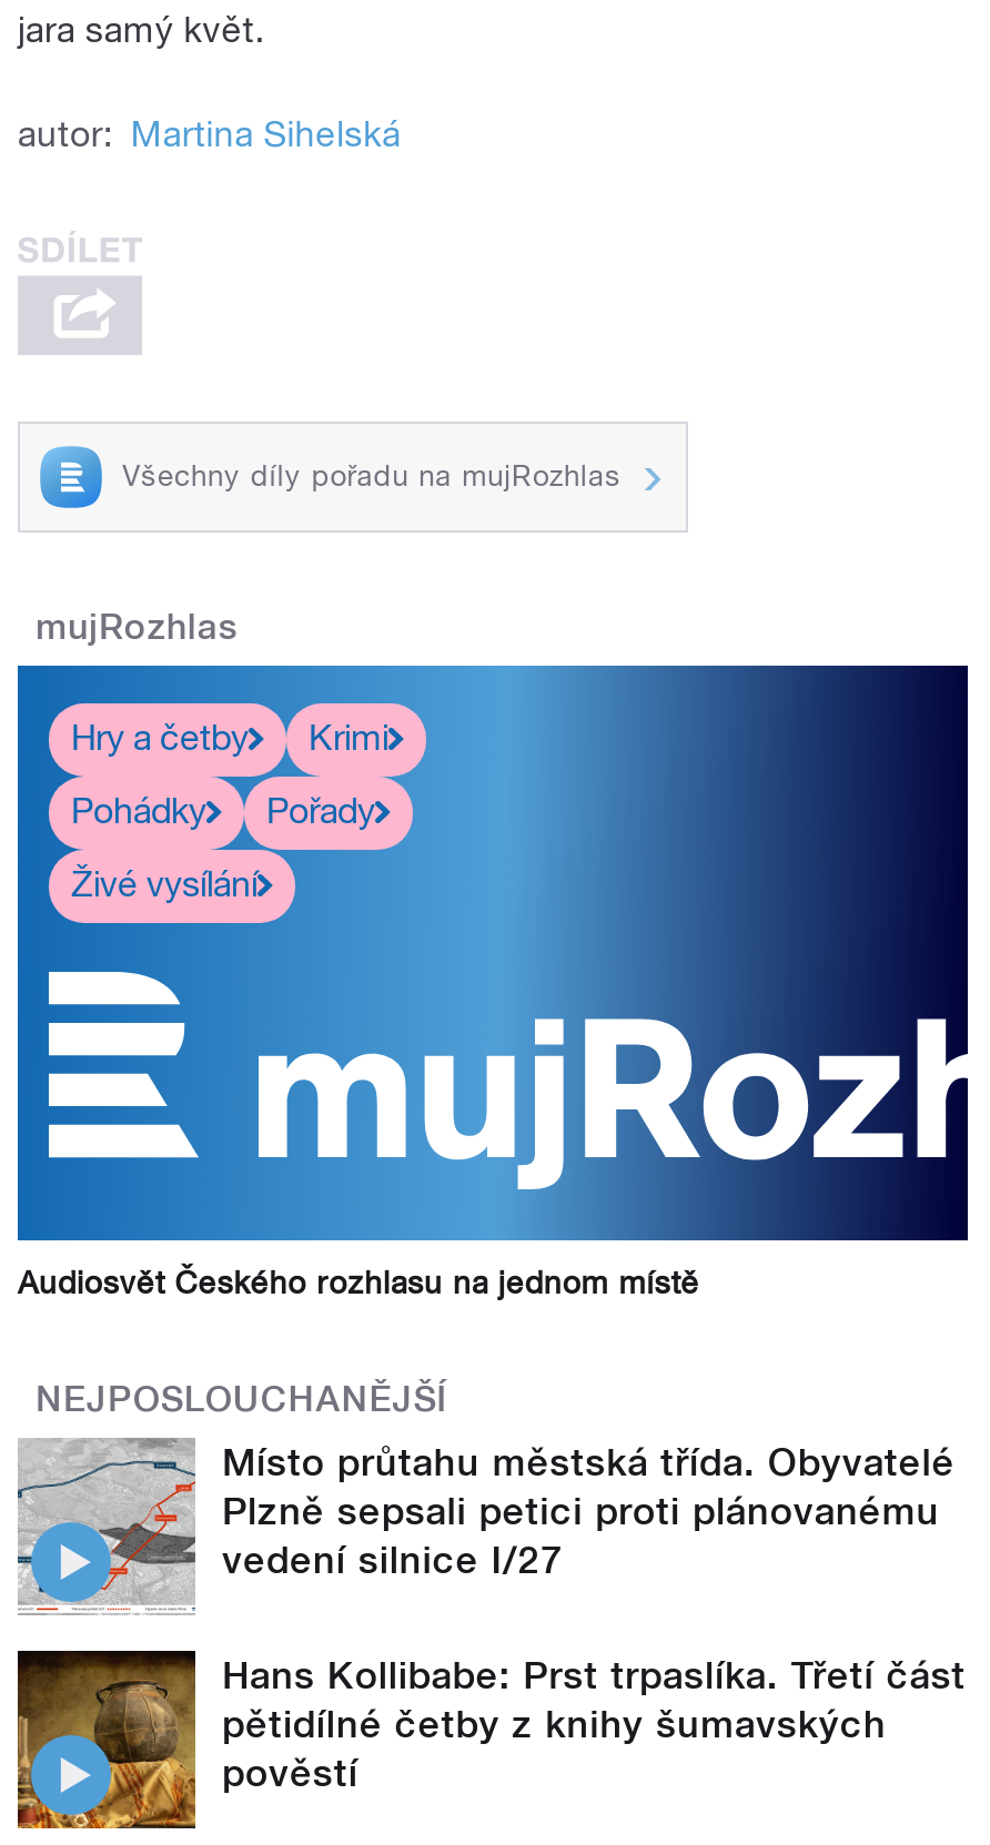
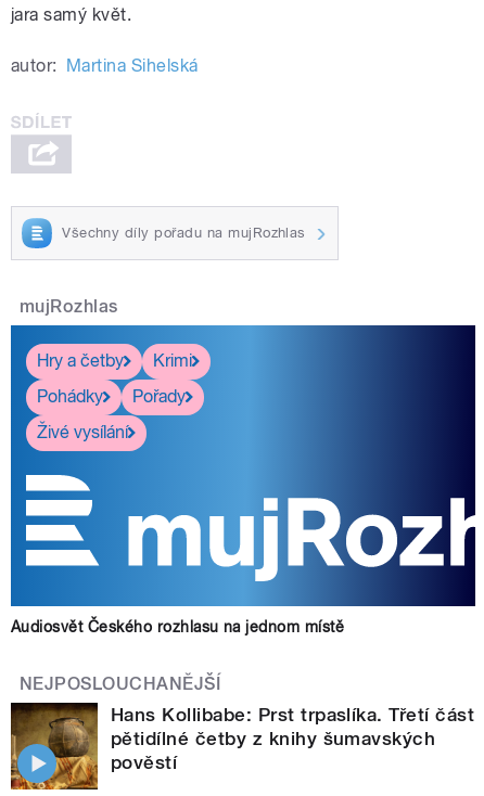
[18,1438,955,1613] [image] | Místo průtahu městská třída. Obyvatelé | Plzně sepsali petici proti plánovanému | vedení silnice I/27 -> none

